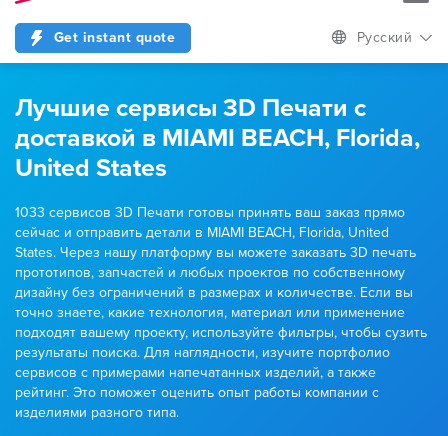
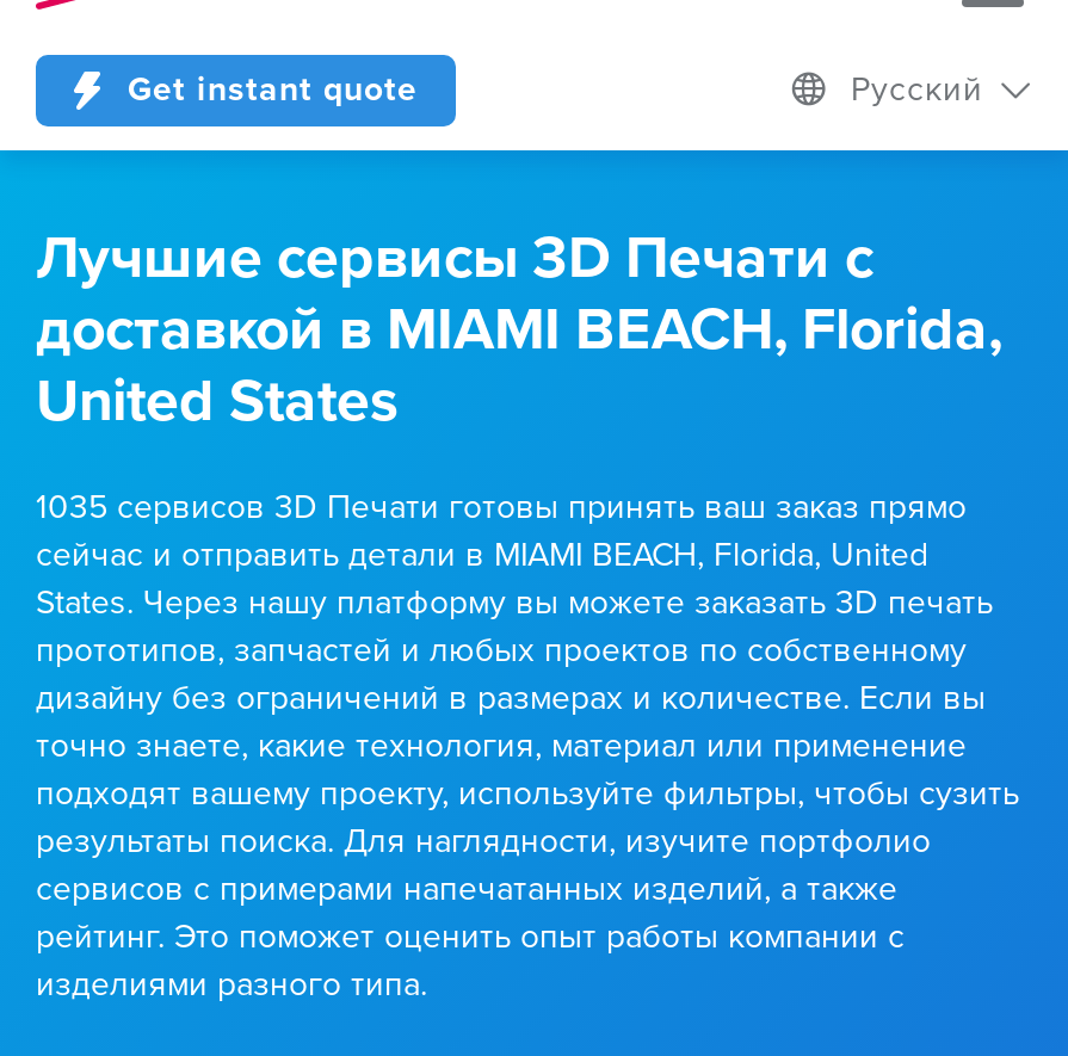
[15,204,405,221] 1033 сервисов 3D Печати готовы принять ваш заказ прямо -> [36,487,967,527] 1035 сервисов 3D Печати готовы принять ваш заказ прямо

